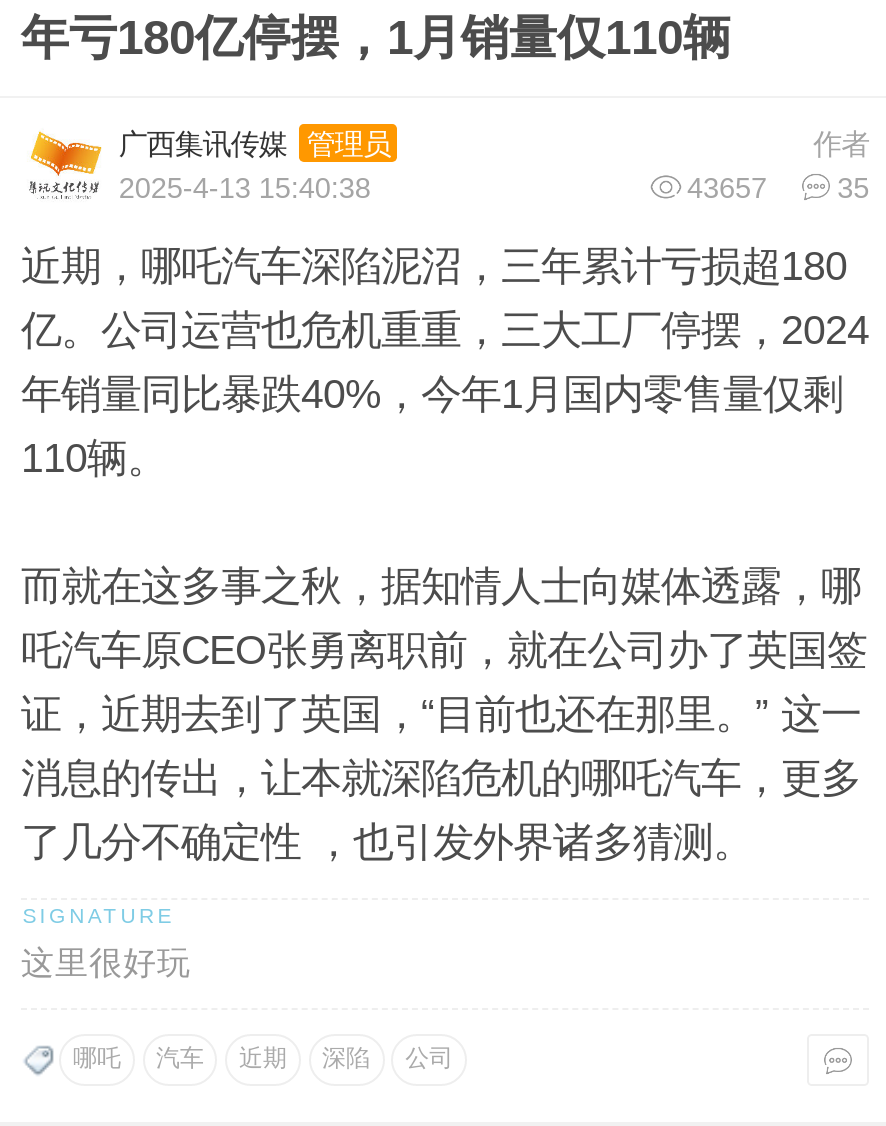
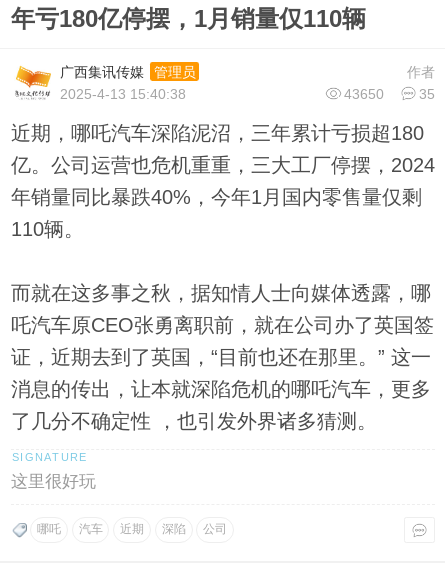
[687,172,869,204] 43657 35 -> [344,86,435,102] 43650 35

